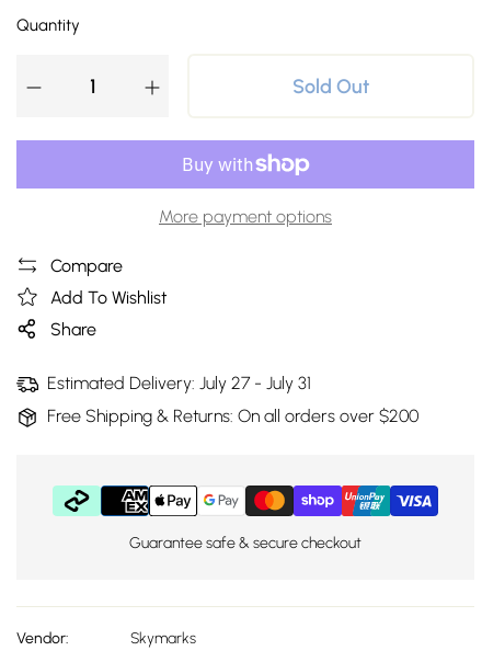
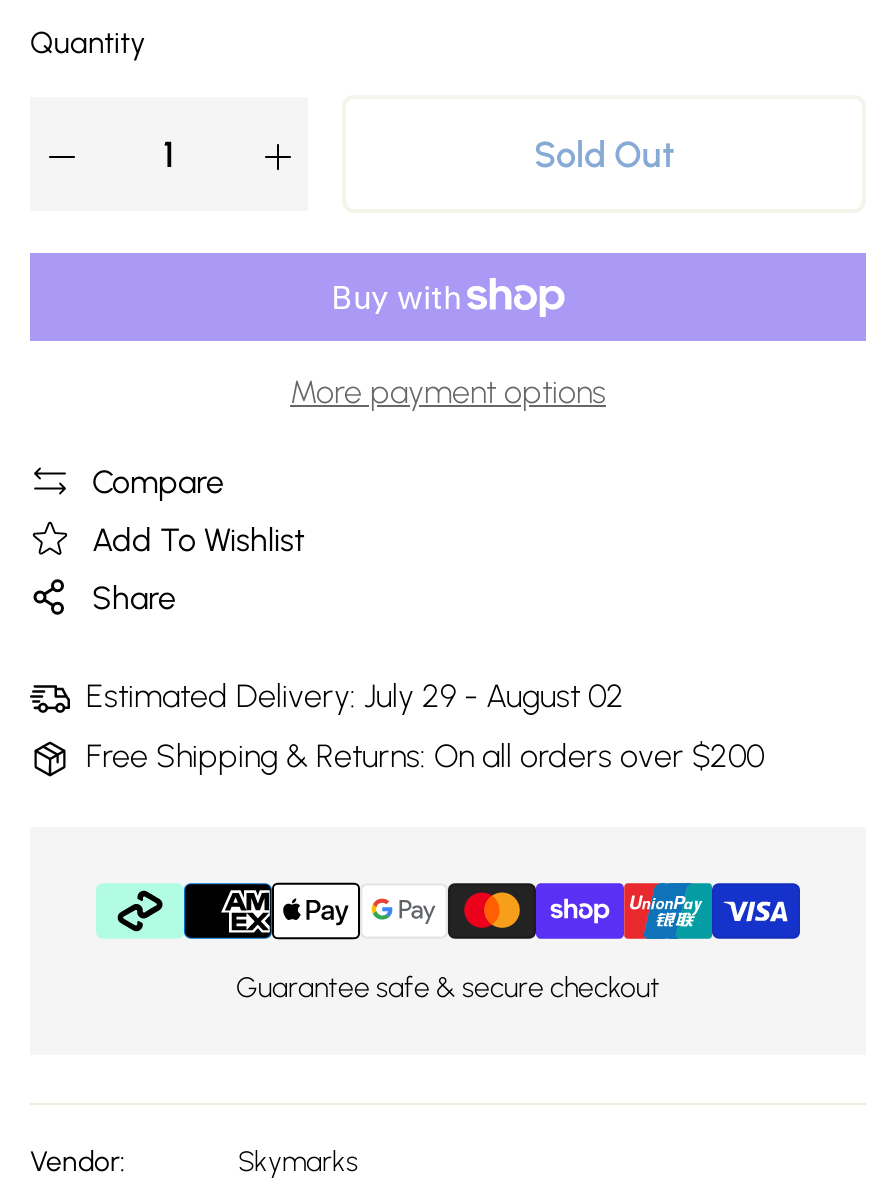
[47,372,311,393] Estimated Delivery: July 27 - July 31 -> [86,676,624,714] Estimated Delivery: July 29 - August 02

